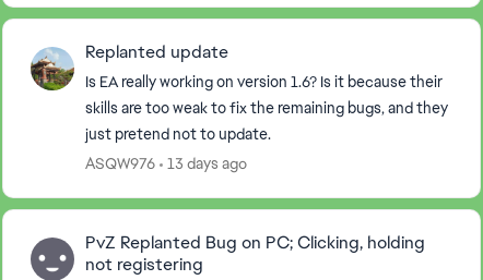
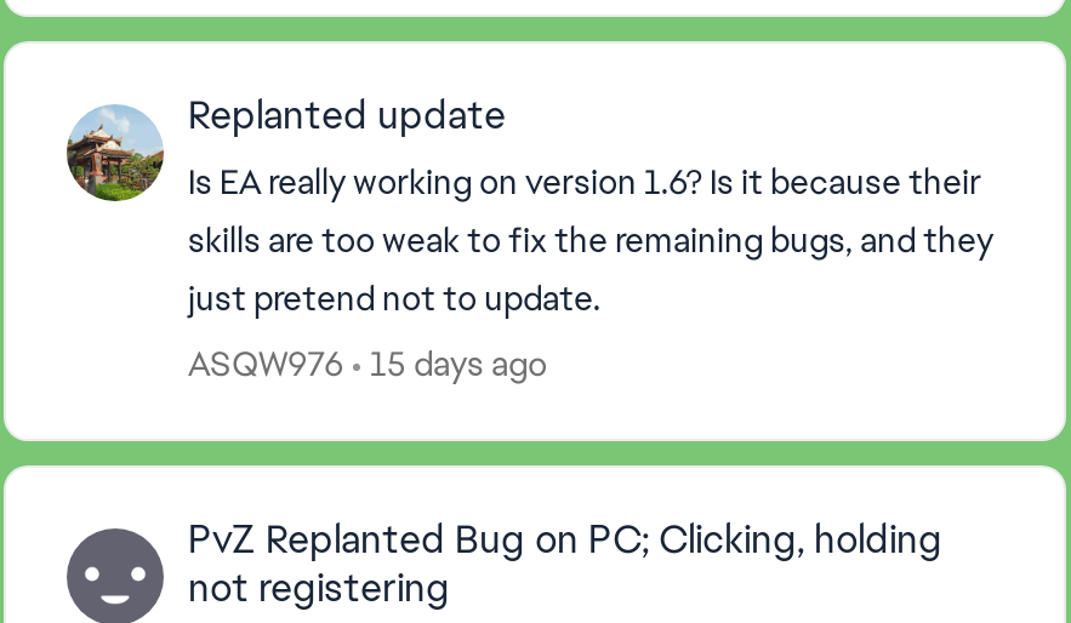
[85,154,247,173] ASQW976 13 days ago -> [188,342,547,385] ASQW976 15 days ago

